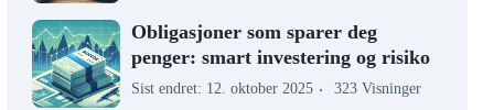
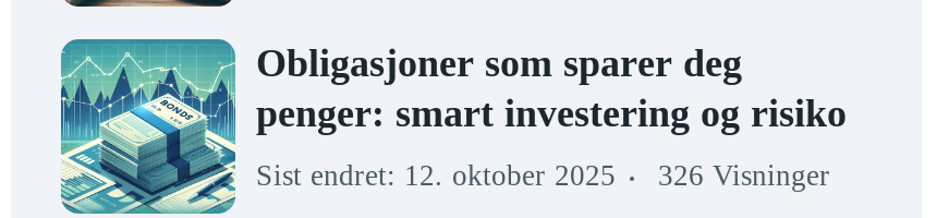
[131,80,421,97] Sist endret: 12. oktober 2025 323 Visninger -> [256,159,830,192] Sist endret: 12. oktober 2025 326 Visninger

